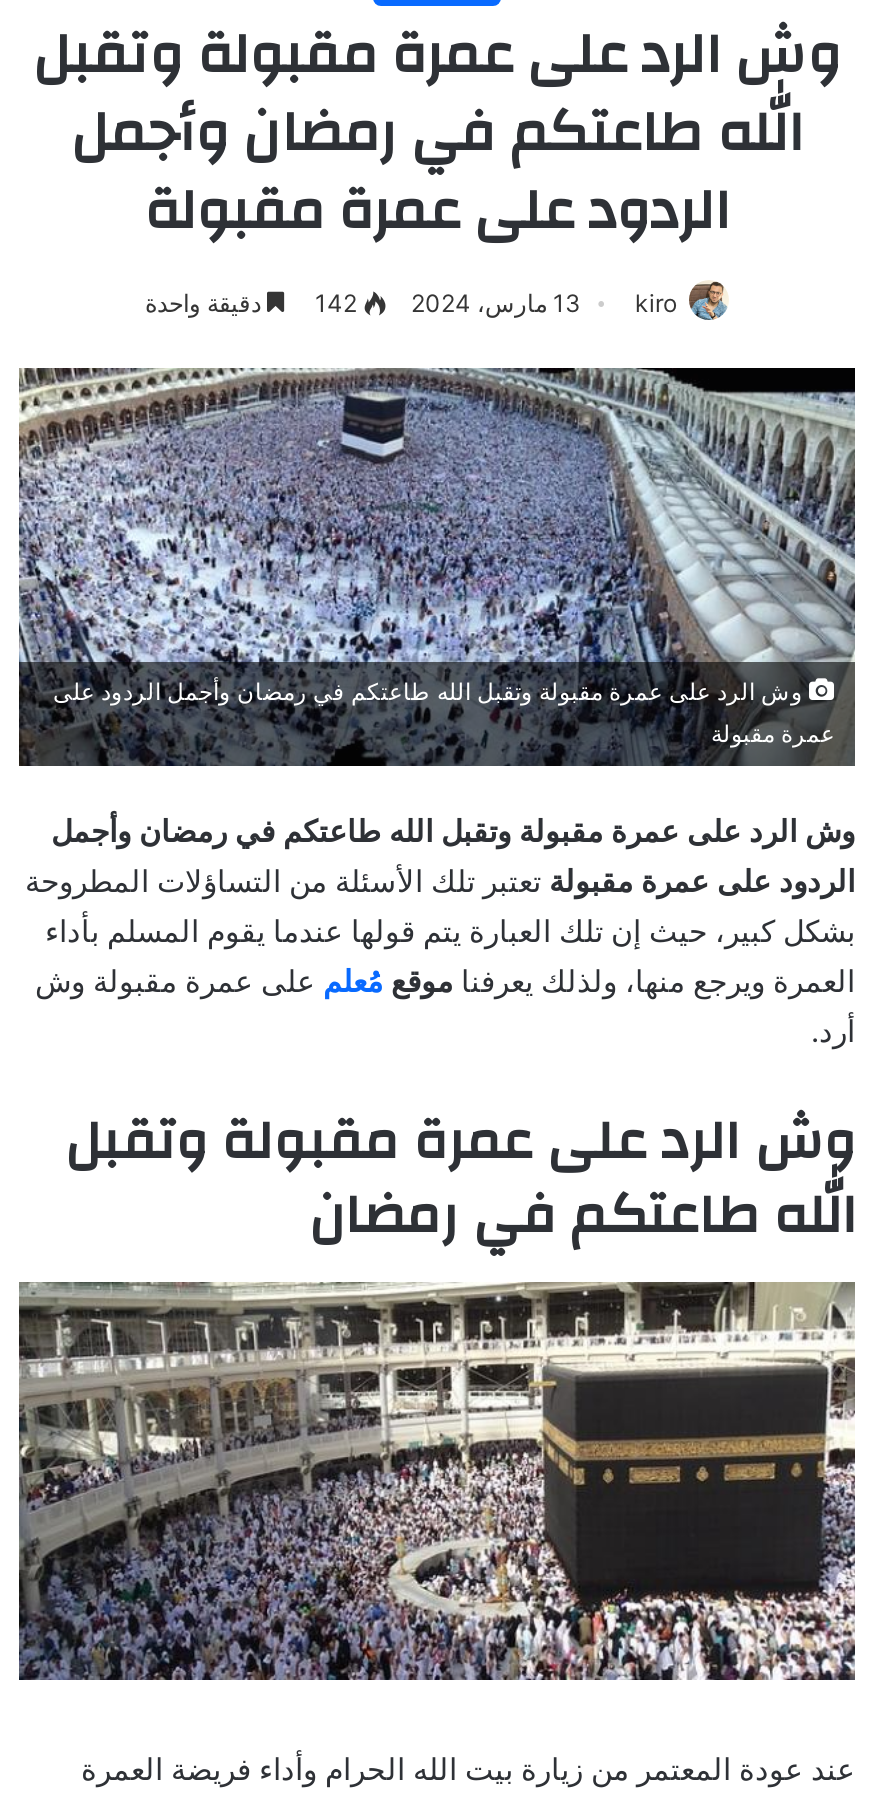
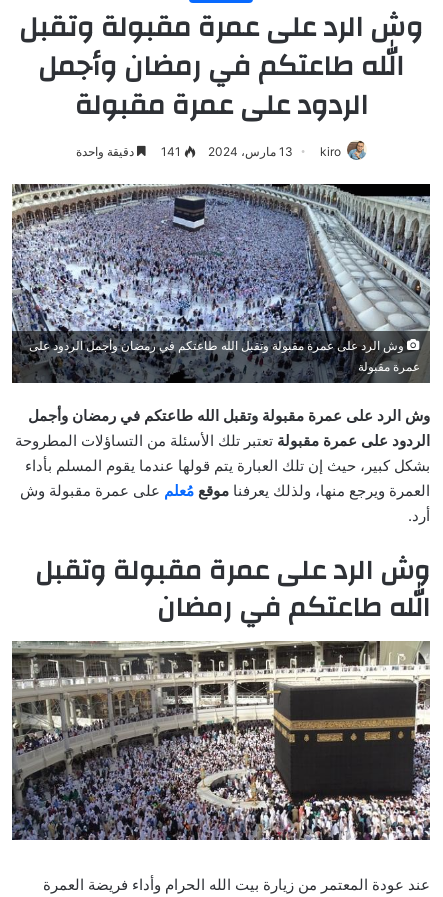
[145,288,357,318] 142 دقيقة واحدة -> [75,144,180,159] 141 دقيقة واحدة

